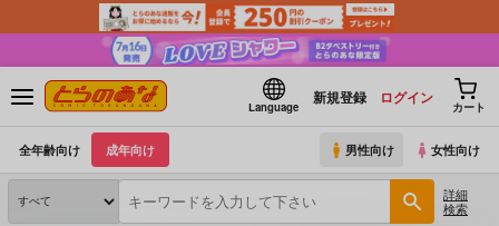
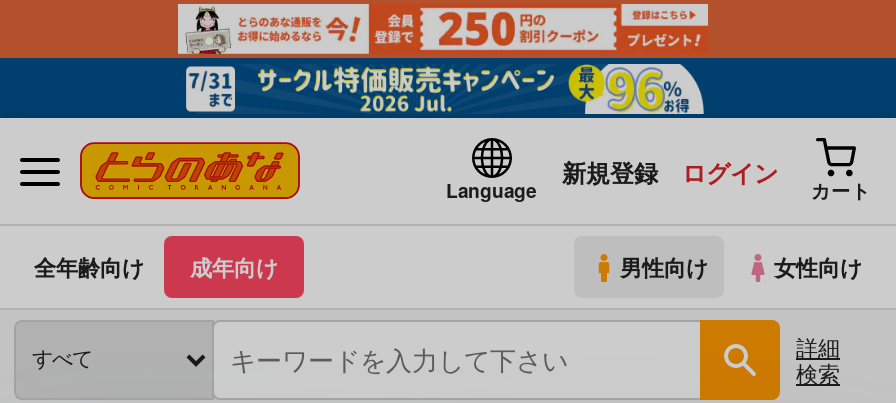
[3,32,496,68] [image] -> [6,56,890,120] [image]

